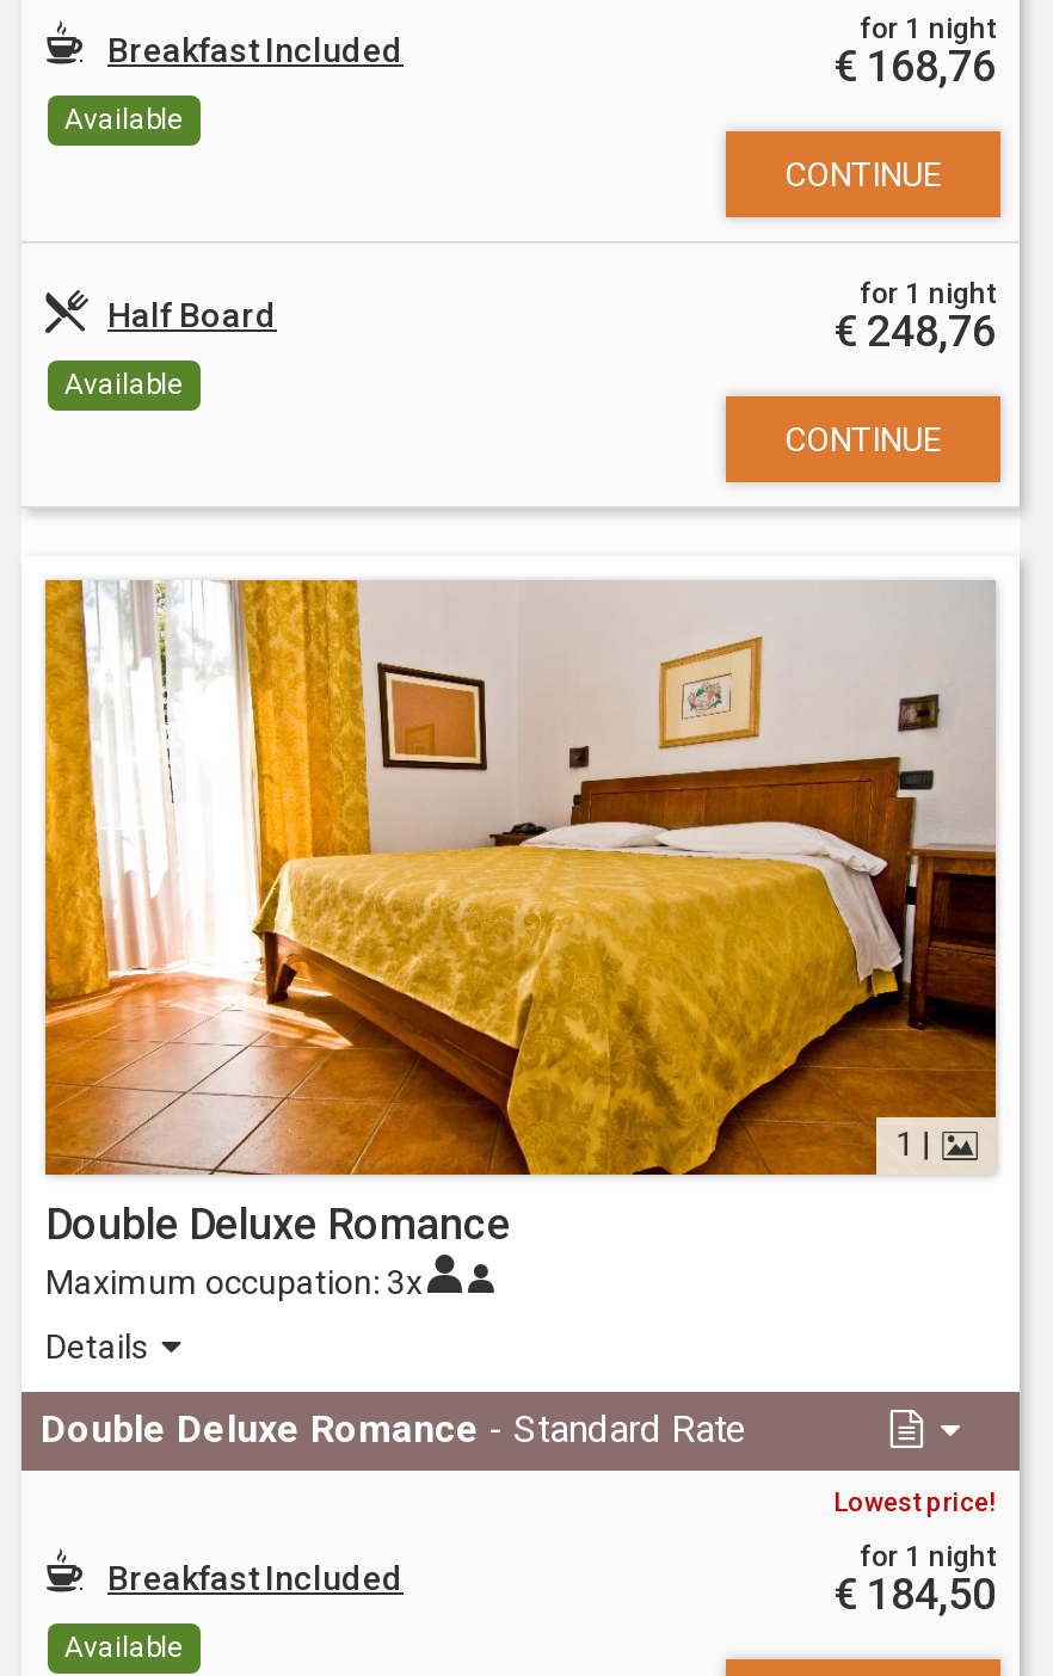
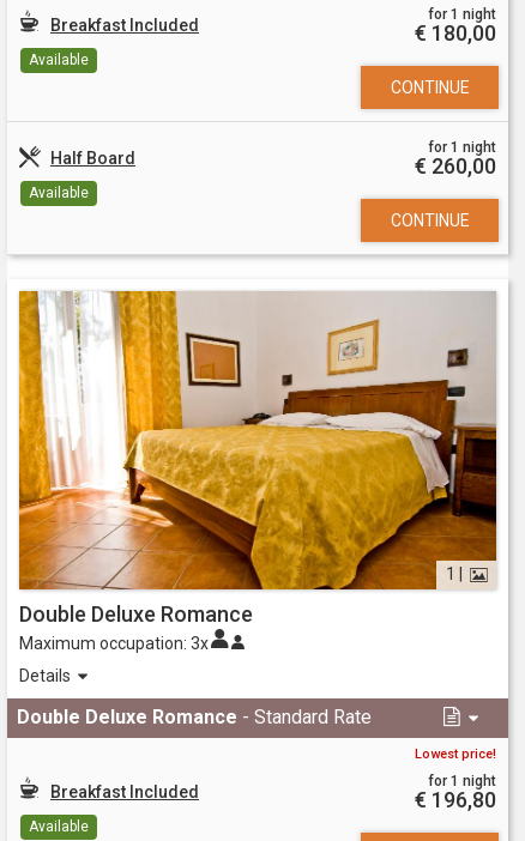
[833,40,996,90] € 168,76 -> [415,20,496,45] € 180,00
[833,305,996,355] € 248,76 -> [415,153,496,178] € 260,00
[833,1567,996,1618] € 184,50 -> [415,786,496,812] € 196,80

